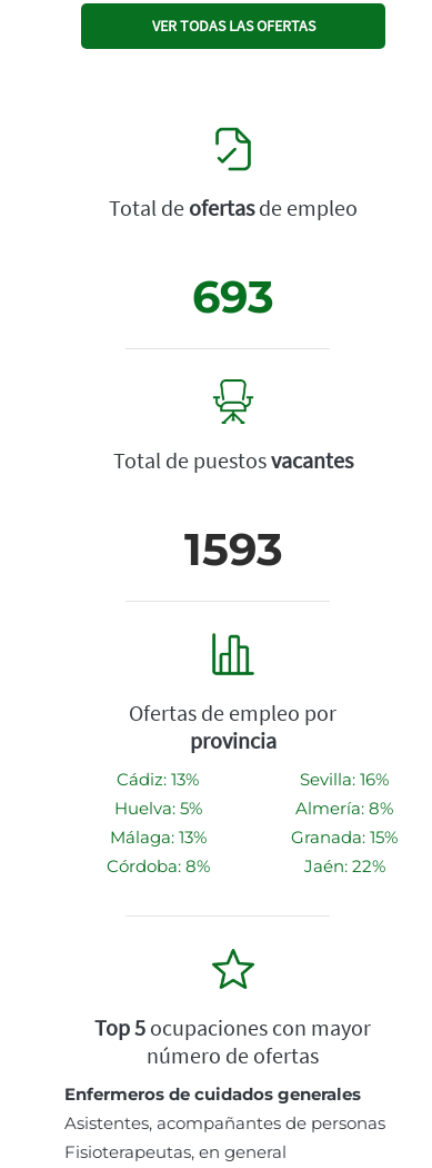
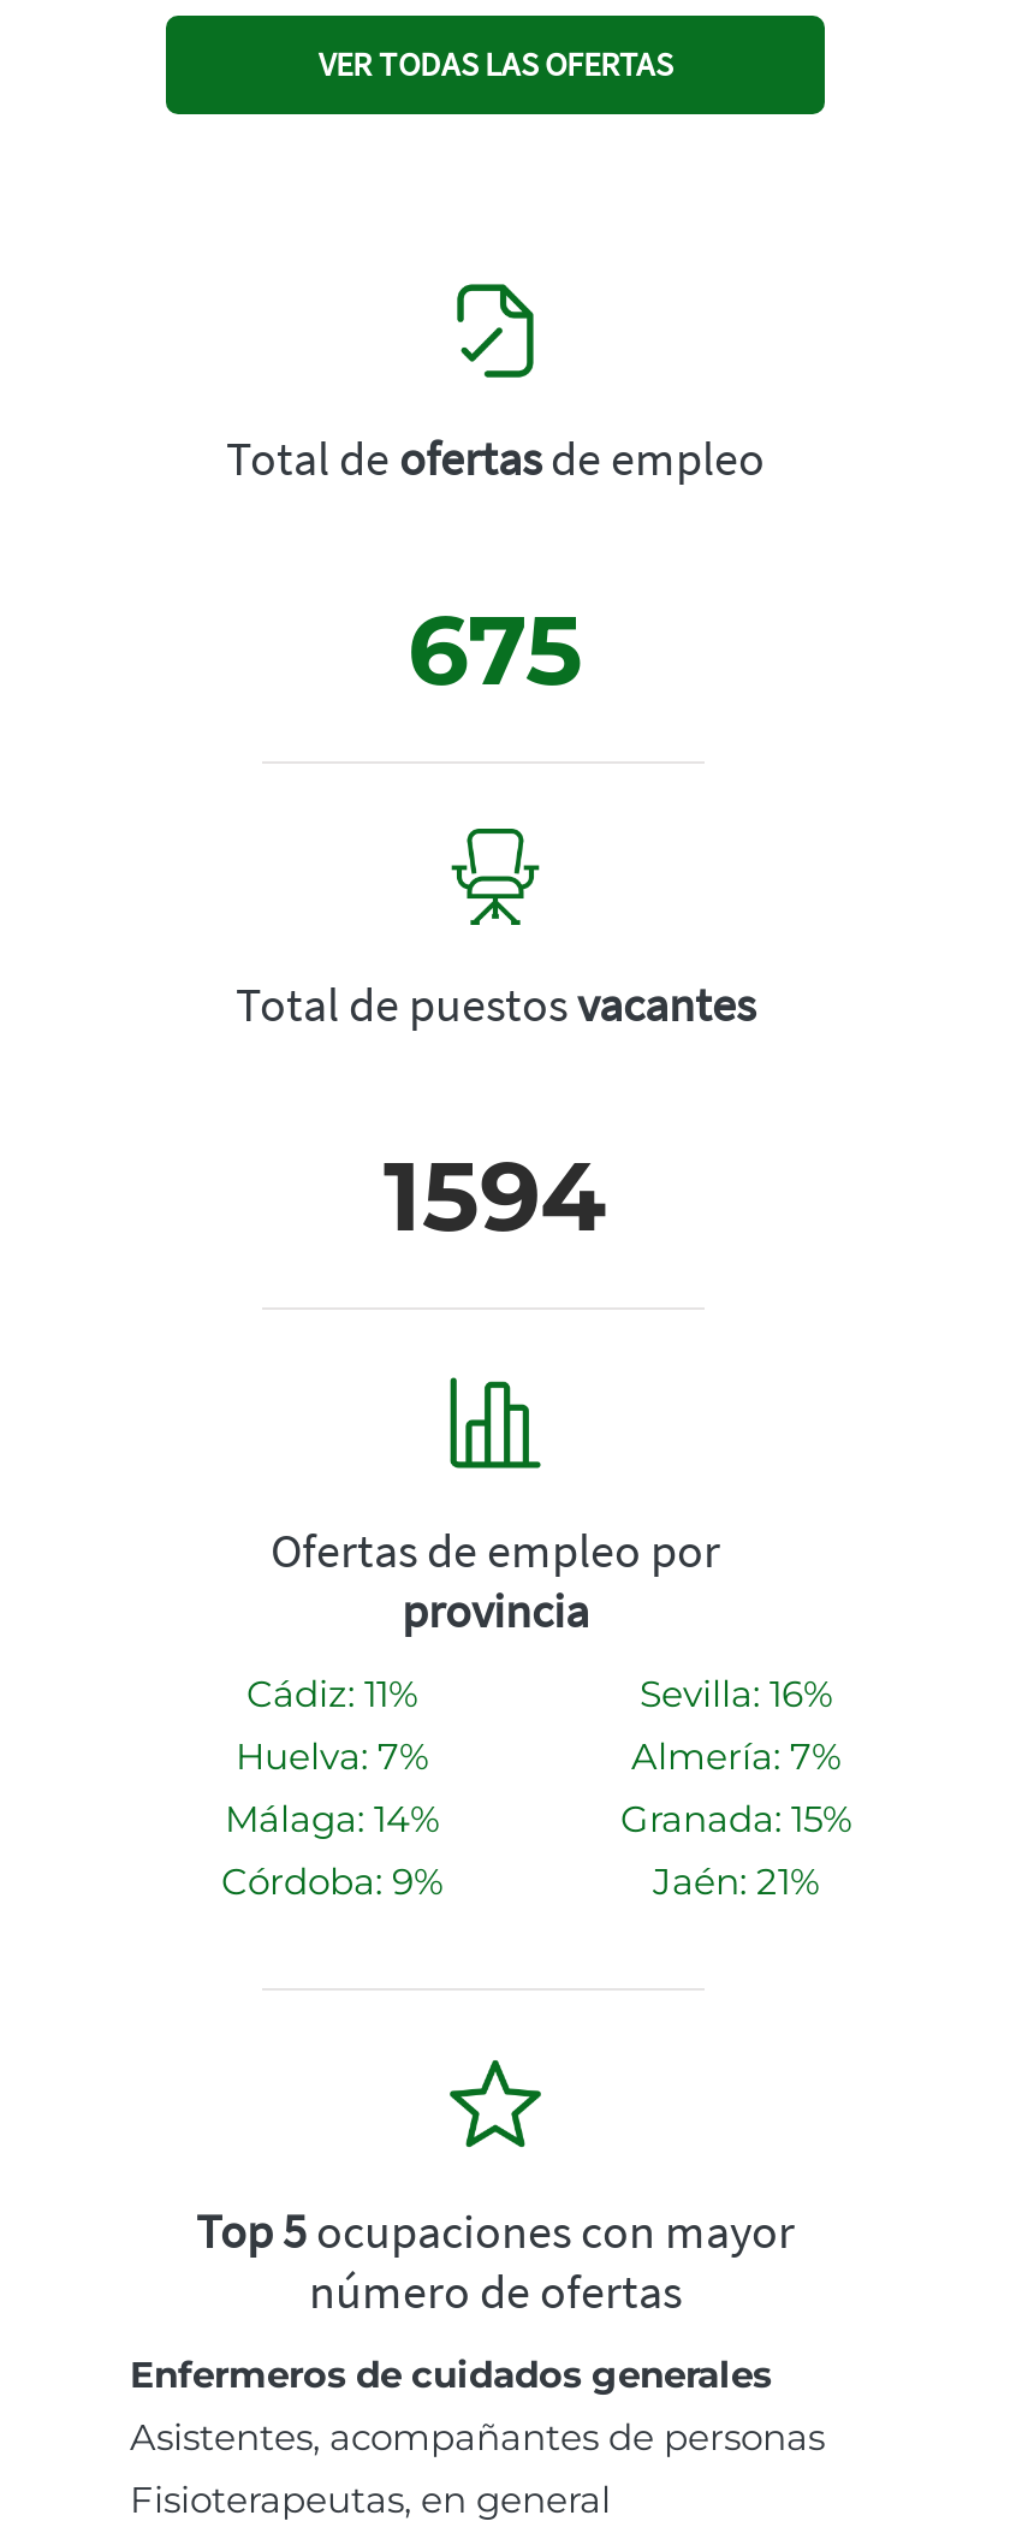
[192,269,274,324] 693 -> [408,591,583,709] 675
[184,522,283,576] 1593 -> [384,1137,607,1255] 1594
[117,769,199,790] Cádiz: 13% -> [246,1671,417,1717] Cádiz: 11%
[114,798,202,819] Huelva: 5% -> [236,1734,428,1779] Huelva: 7%
[295,798,393,819] Almería: 8% -> [631,1734,840,1779] Almería: 7%
[109,827,206,848] Málaga: 13% -> [225,1796,439,1842] Málaga: 14%
[106,856,209,877] Córdoba: 8% -> [221,1859,442,1904] Córdoba: 9%
[304,856,385,877] Jaén: 22% -> [653,1859,819,1904] Jaén: 21%

